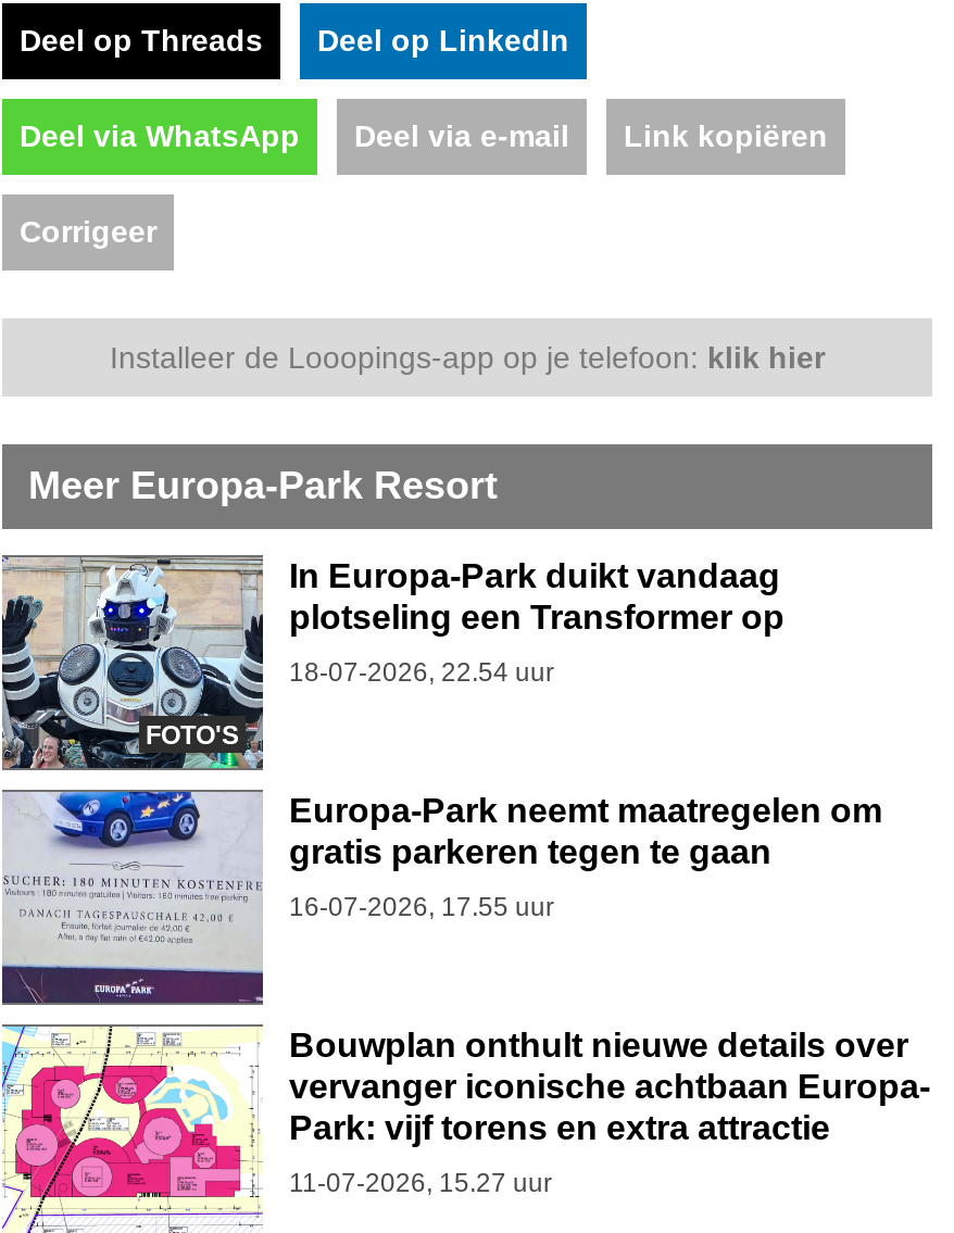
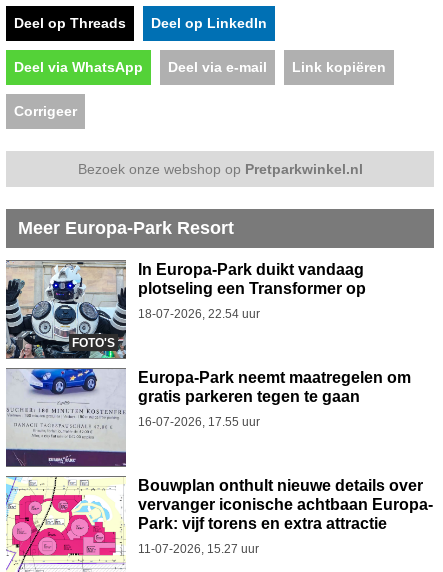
[110,340,825,375] Installeer de Looopings-app op je telefoon: klik hier -> [77,161,362,177] Bezoek onze webshop op Pretparkwinkel.nl

